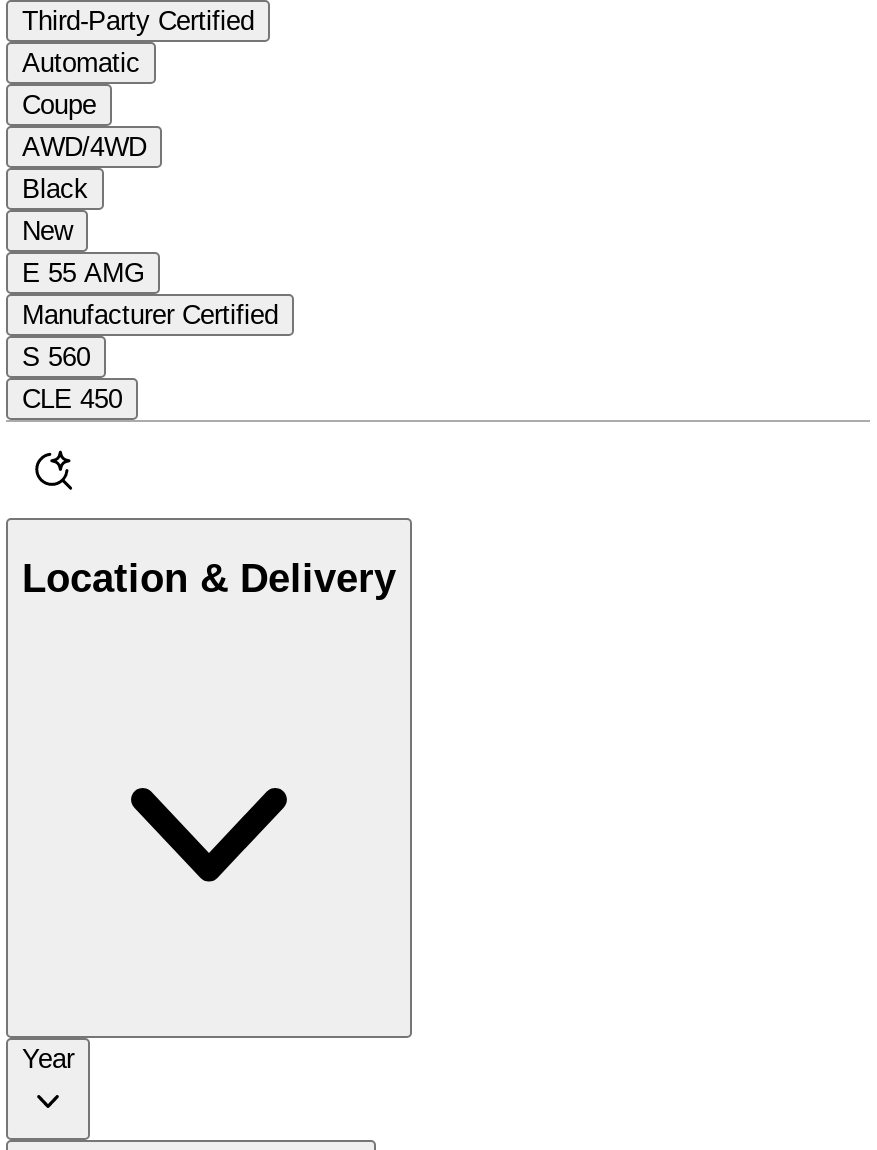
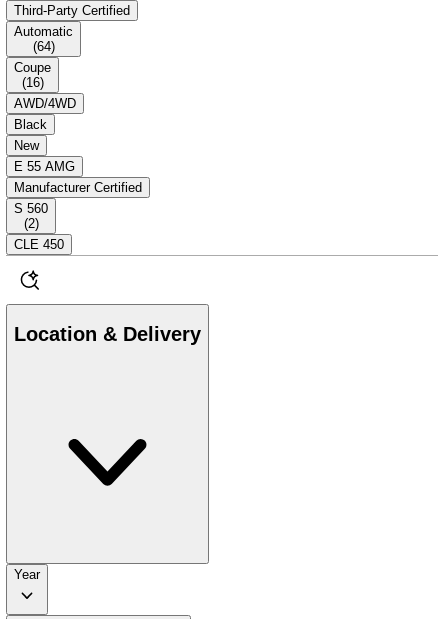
none -> [32,39,54,54] (64)
none -> [21,75,43,90] (16)
none -> [23,216,38,231] (2)

